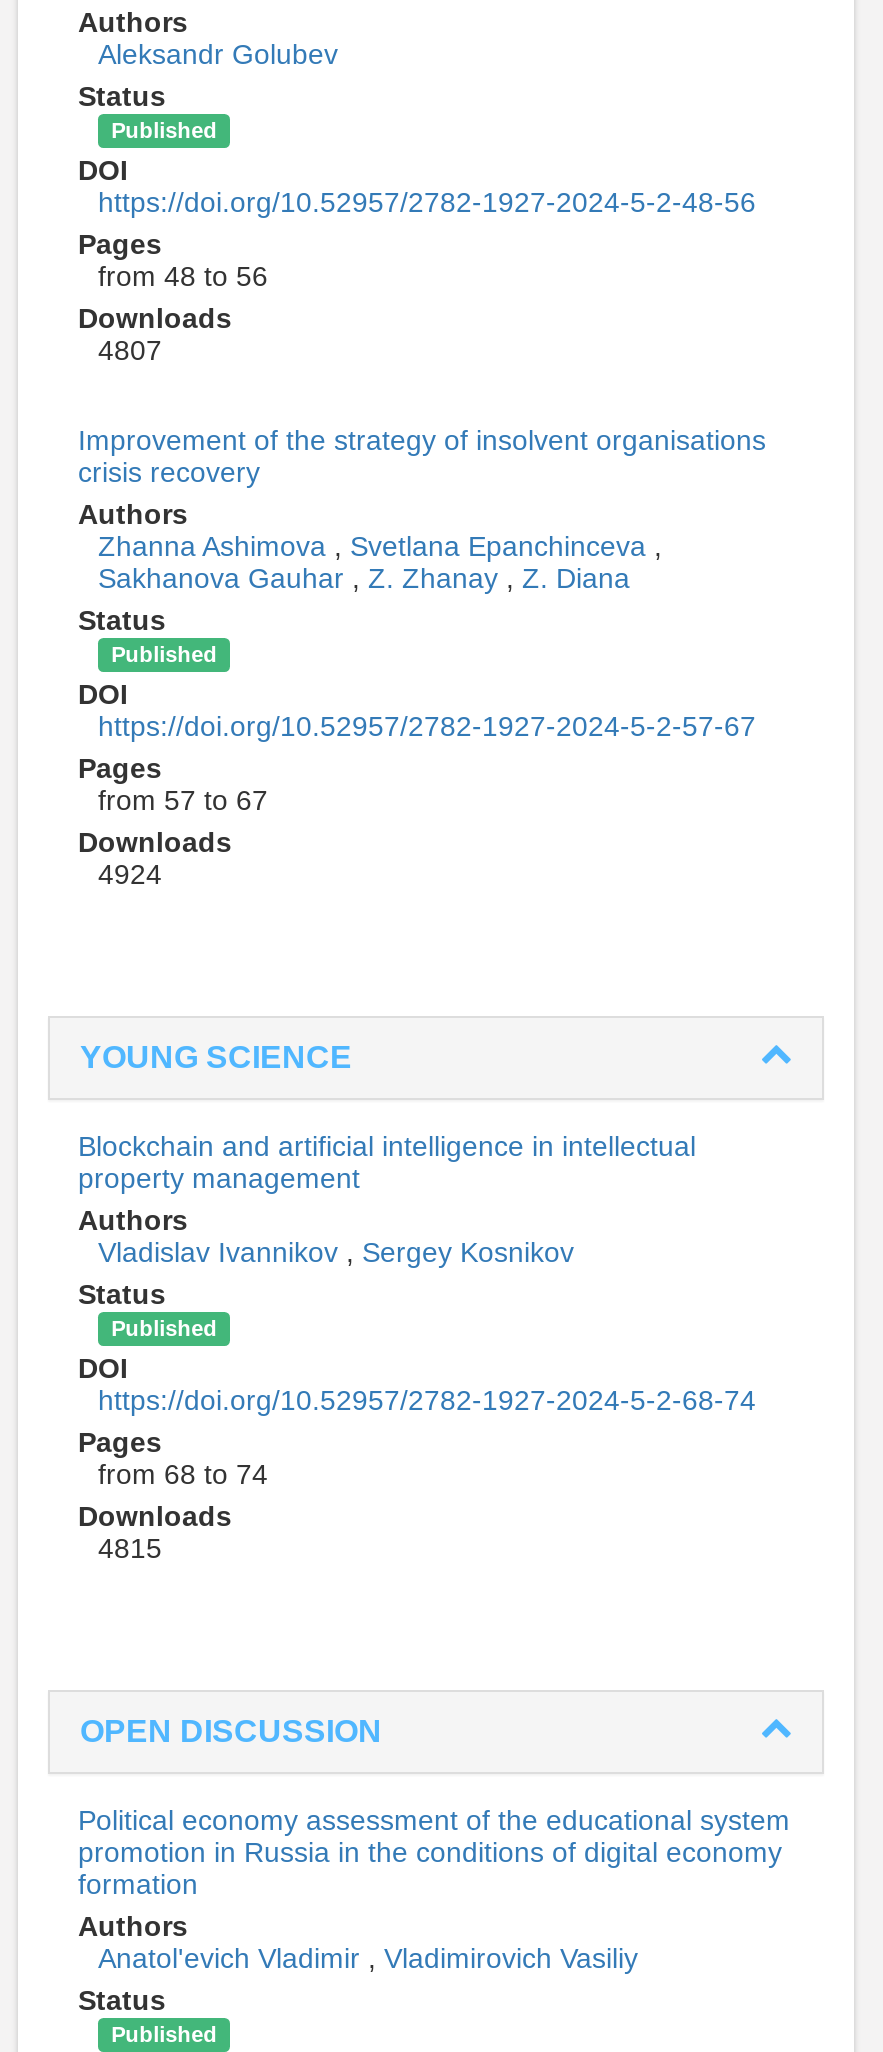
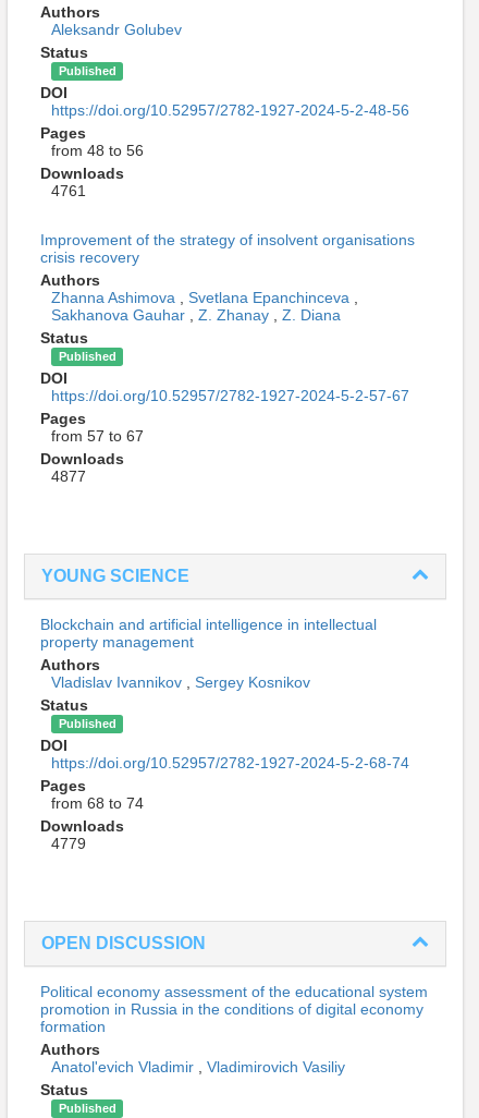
[98,334,162,366] 4807 -> [51,182,86,200] 4761
[98,858,162,890] 4924 -> [51,468,86,485] 4877
[98,1532,162,1564] 4815 -> [51,835,86,852] 4779

